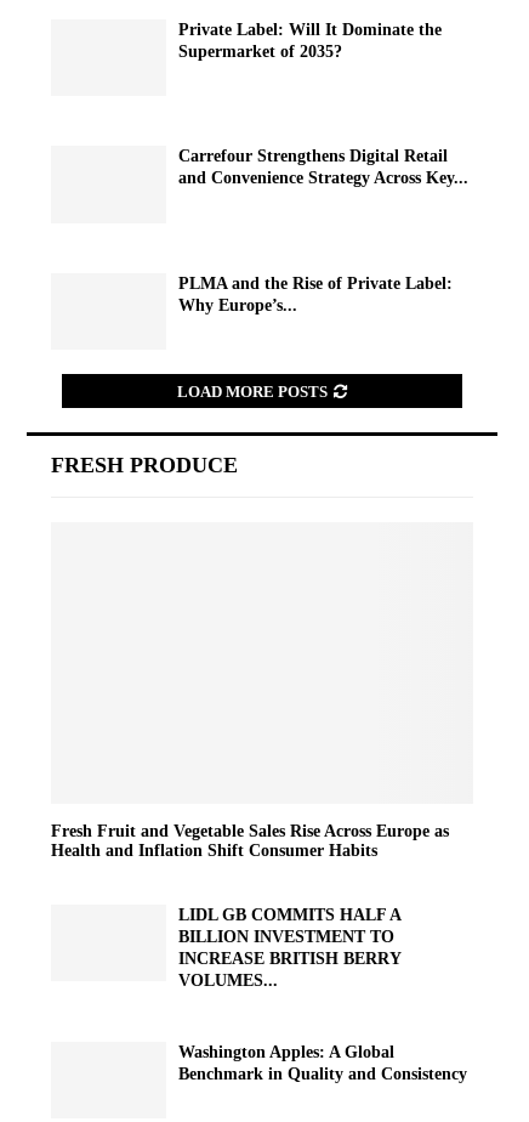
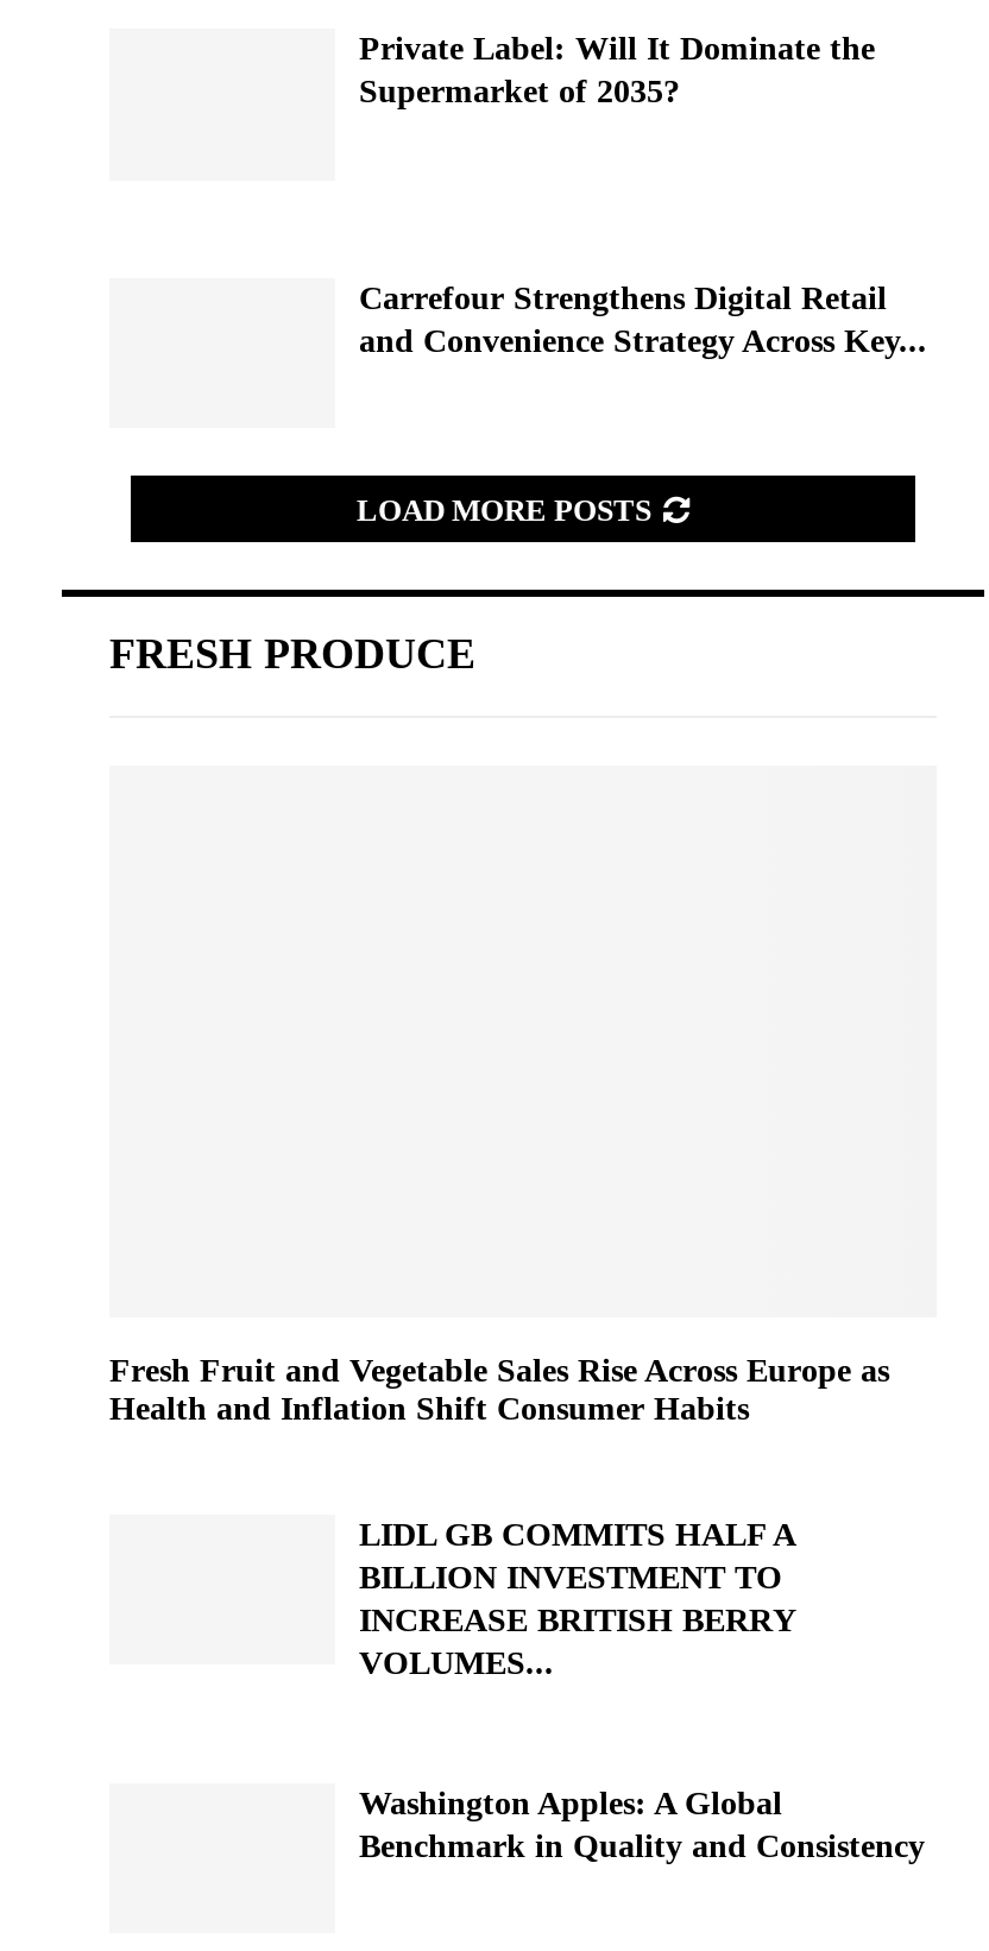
[178,274,453,314] PLMA and the Rise of Private Label: | Why Europe’s... -> none

